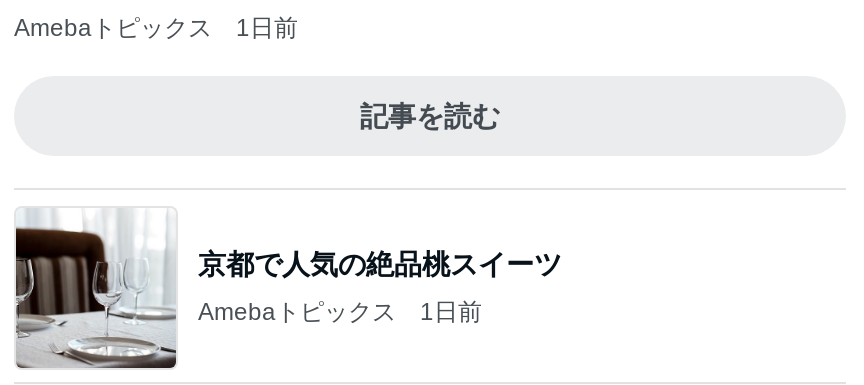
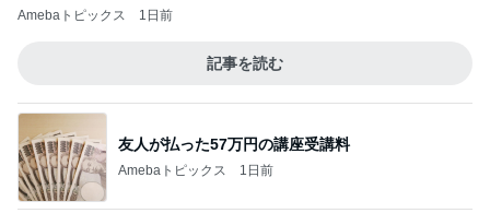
[14,208,562,370] [image] | 京都で人気の絶品桃スイーツ -> [17,113,350,202] [image] | 友人が払った57万円の講座受講料

